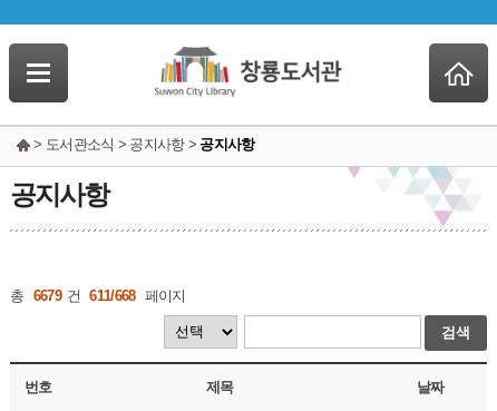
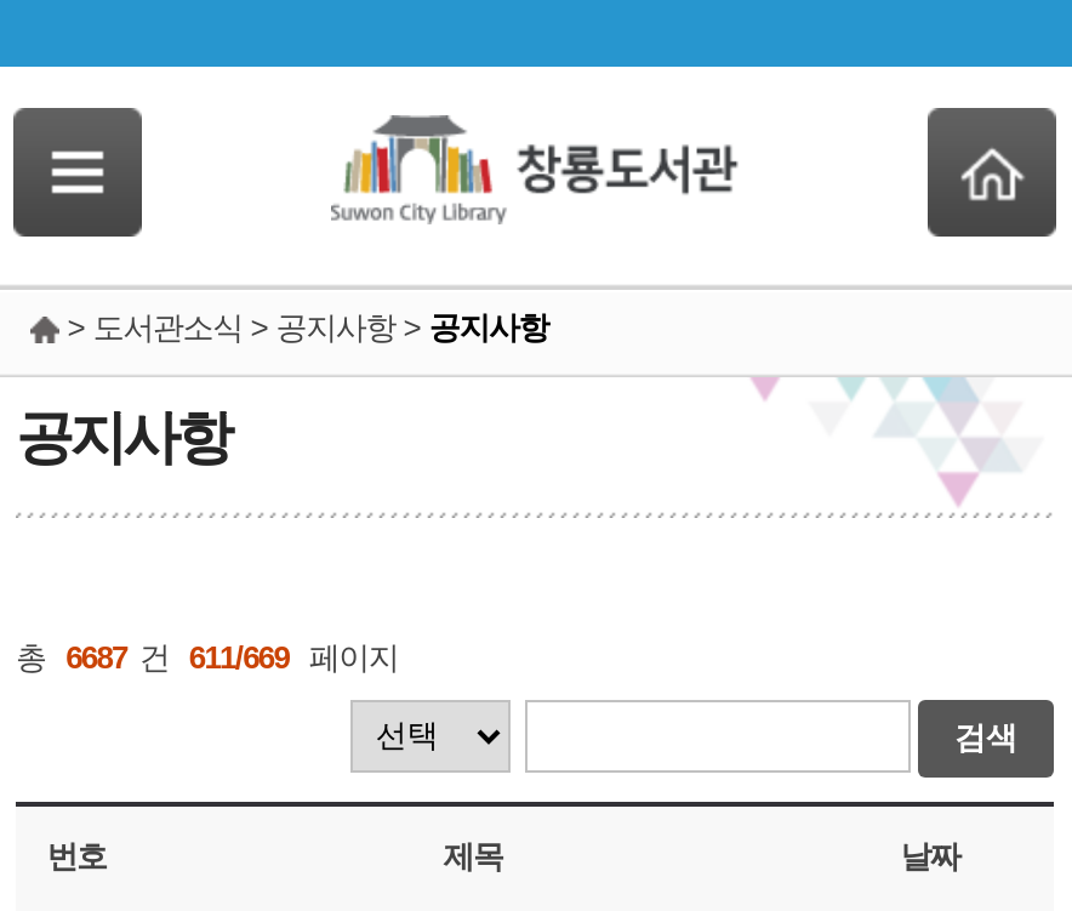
[10,287,186,304] 총 6679 건 611/668 페이지 -> [16,639,398,676] 총 6687 건 611/669 페이지

